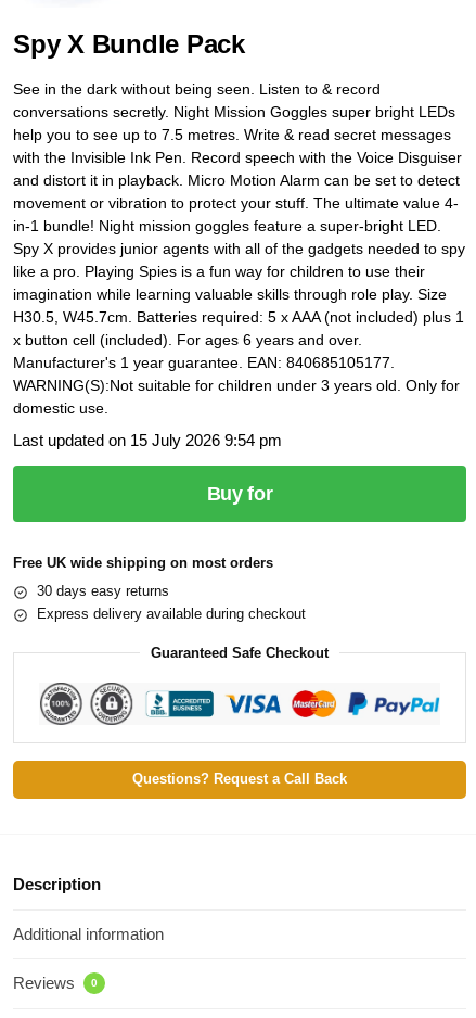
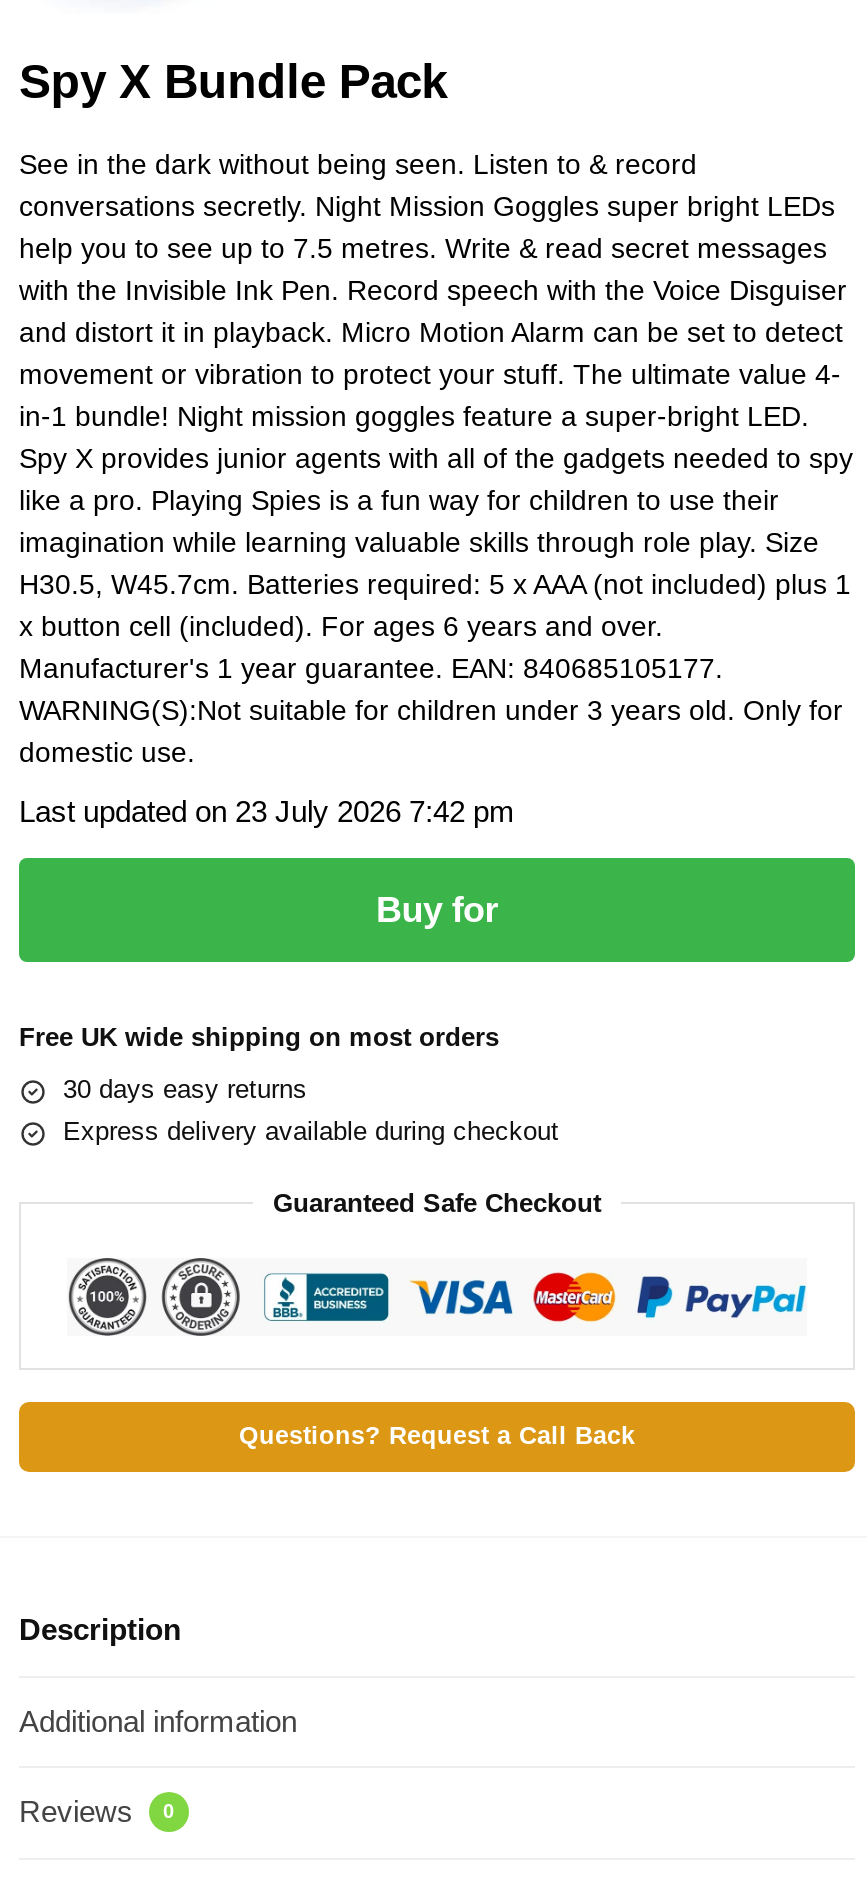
[13,431,282,450] Last updated on 15 July 2026 9:54 pm -> [19,794,515,828] Last updated on 23 July 2026 7:42 pm

